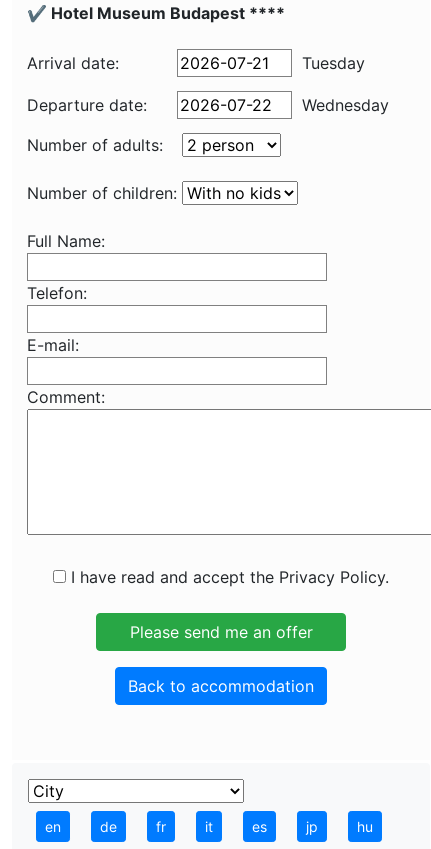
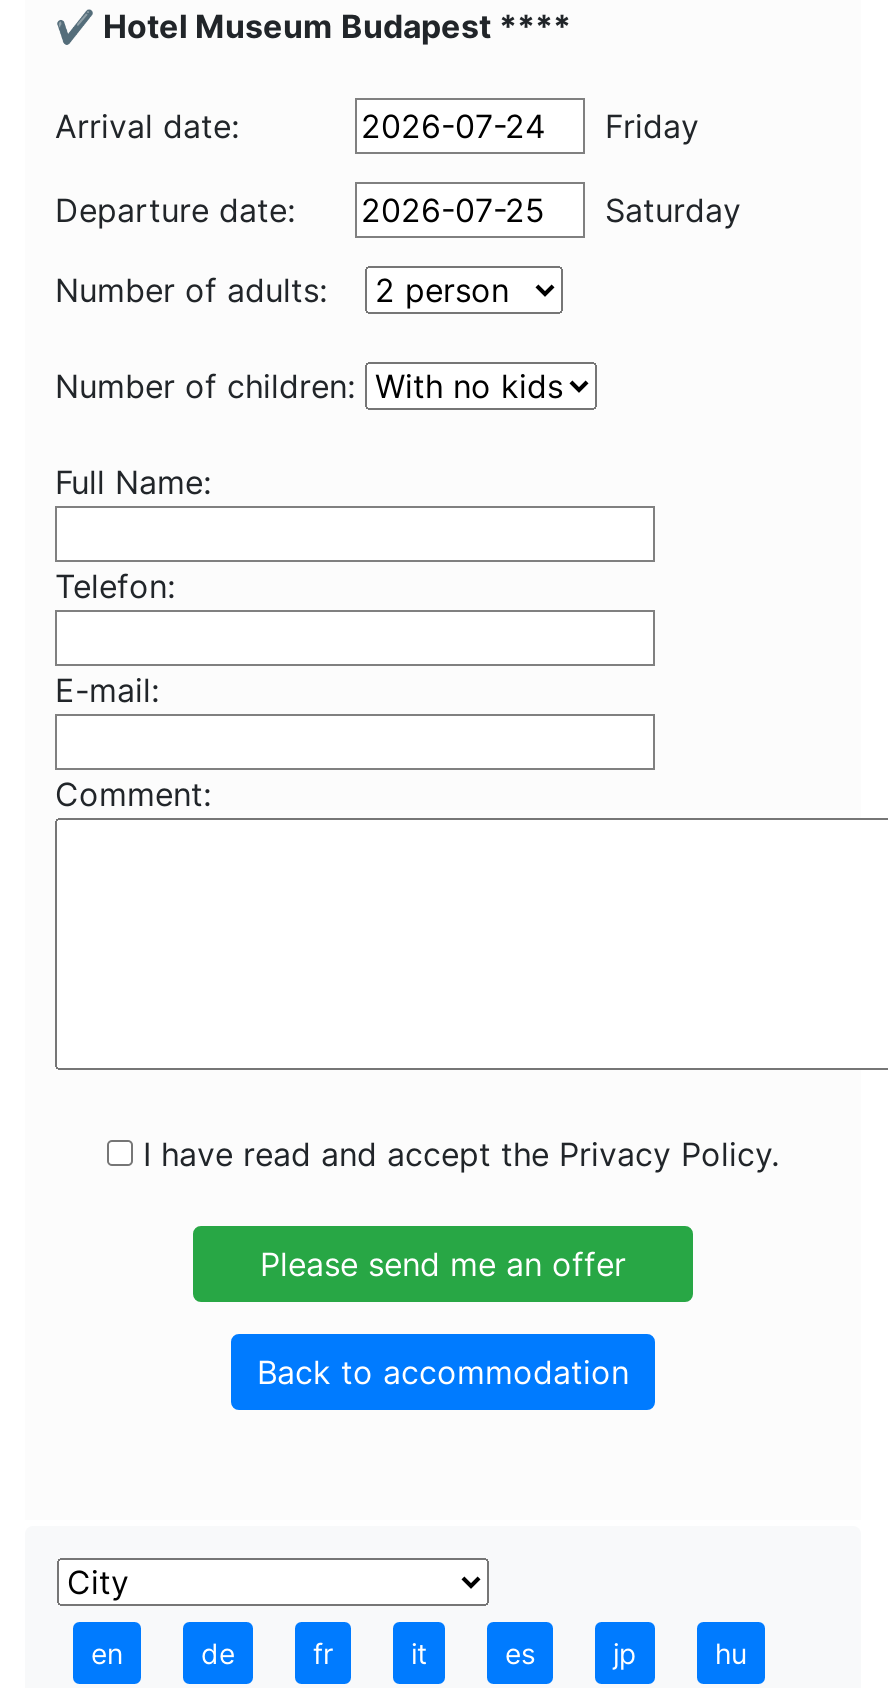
[302,53,365,73] Tuesday -> [605,106,699,146] Friday
[302,95,389,115] Wednesday -> [605,190,741,230] Saturday

